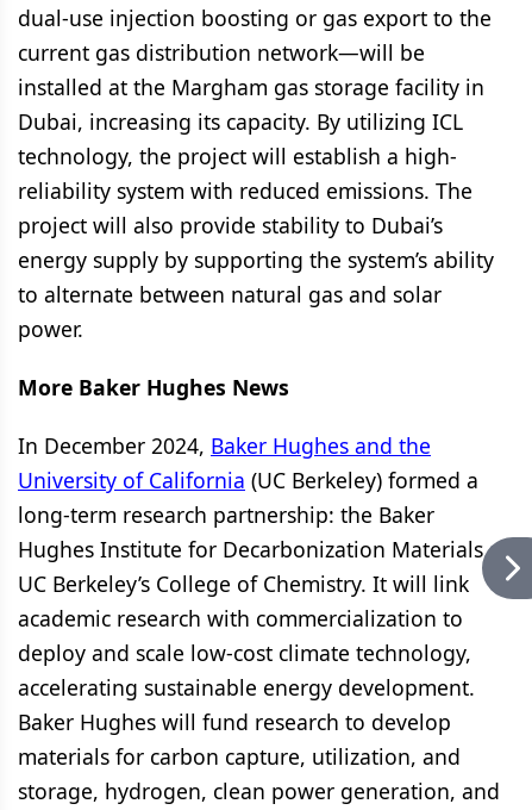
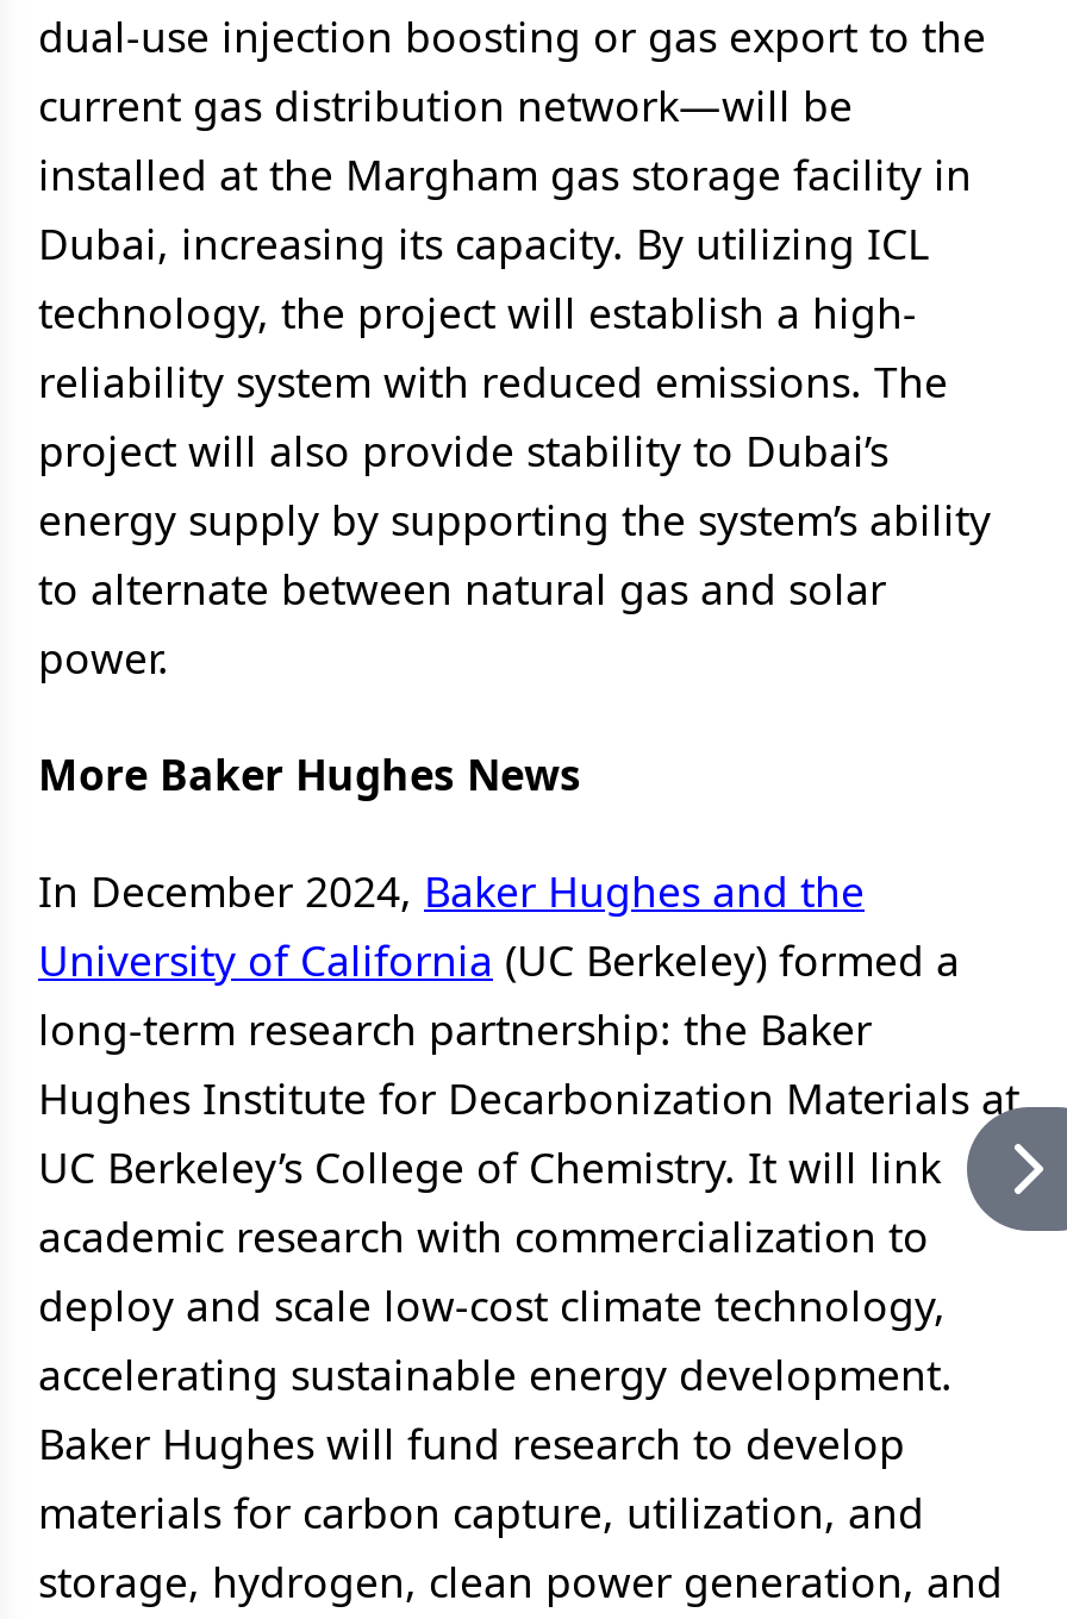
[481,536,528,616] [image] -> [965,1074,1060,1233] [image]

